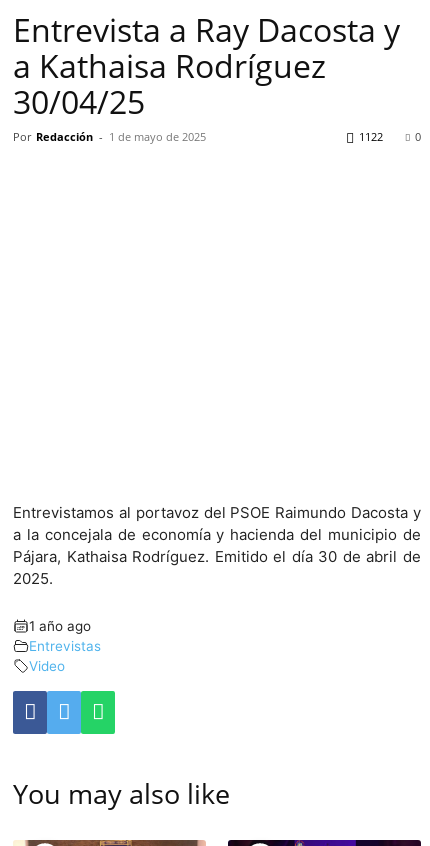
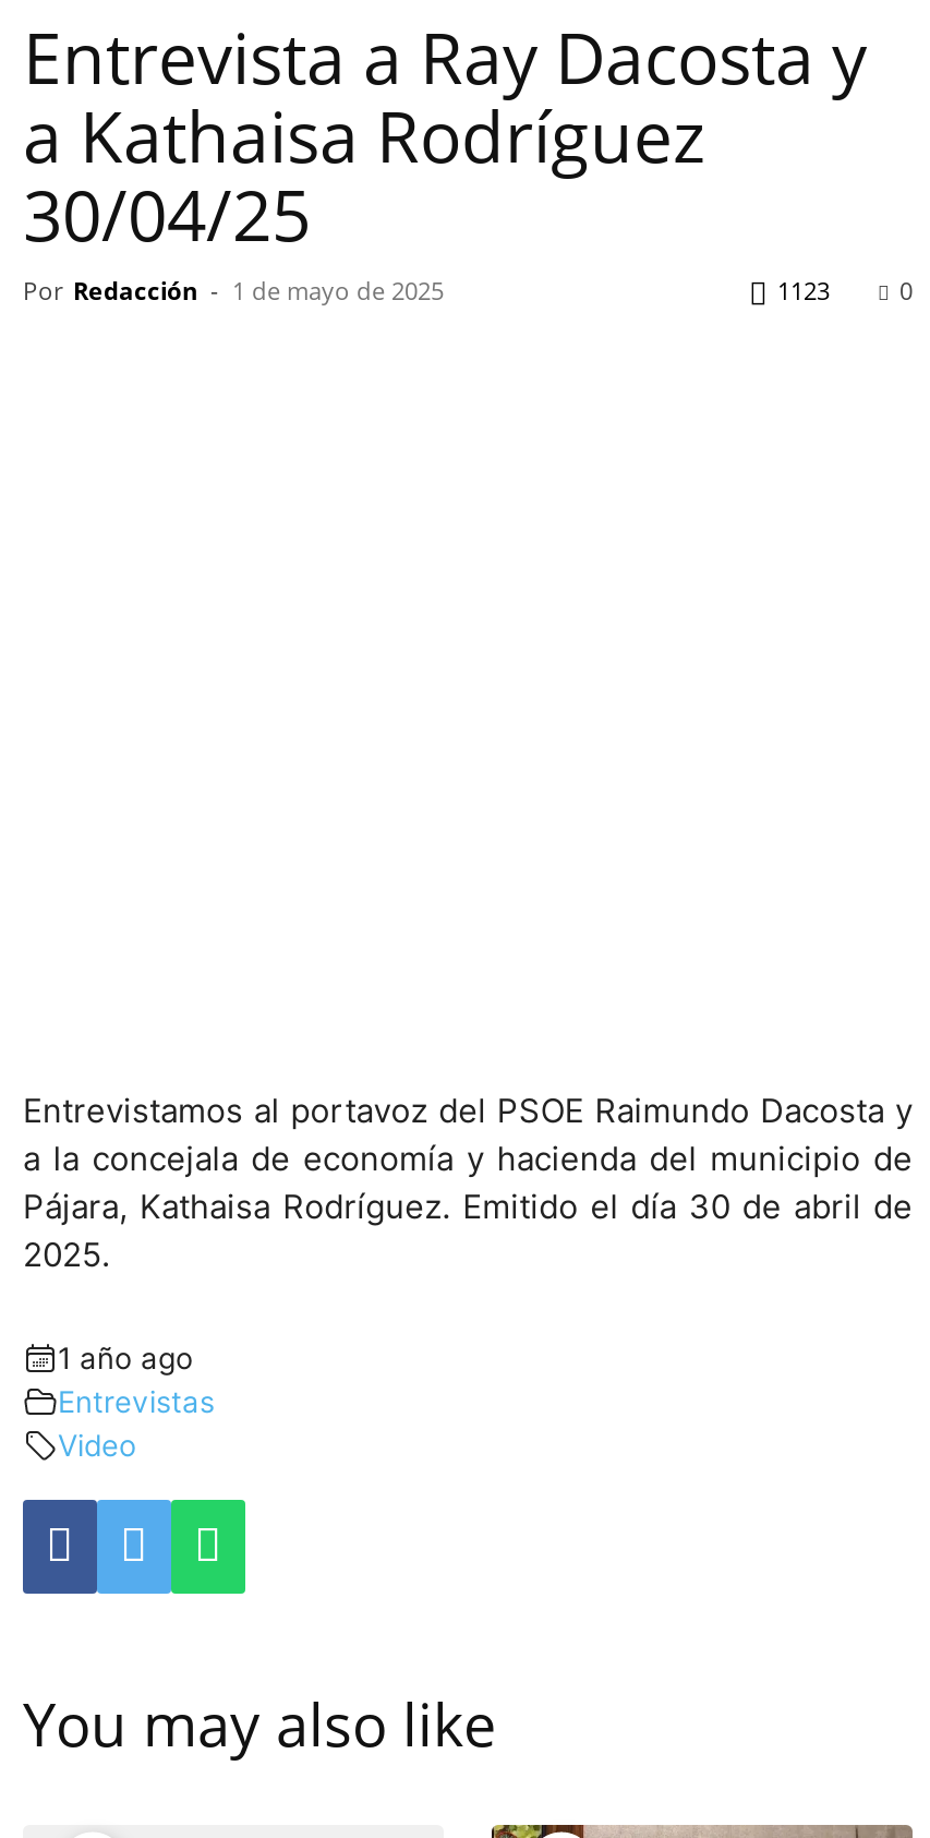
[359,129,383,144] 1122 -> [777,274,830,307] 1123

